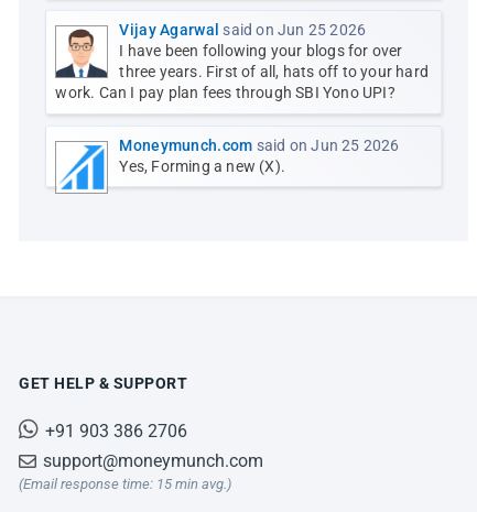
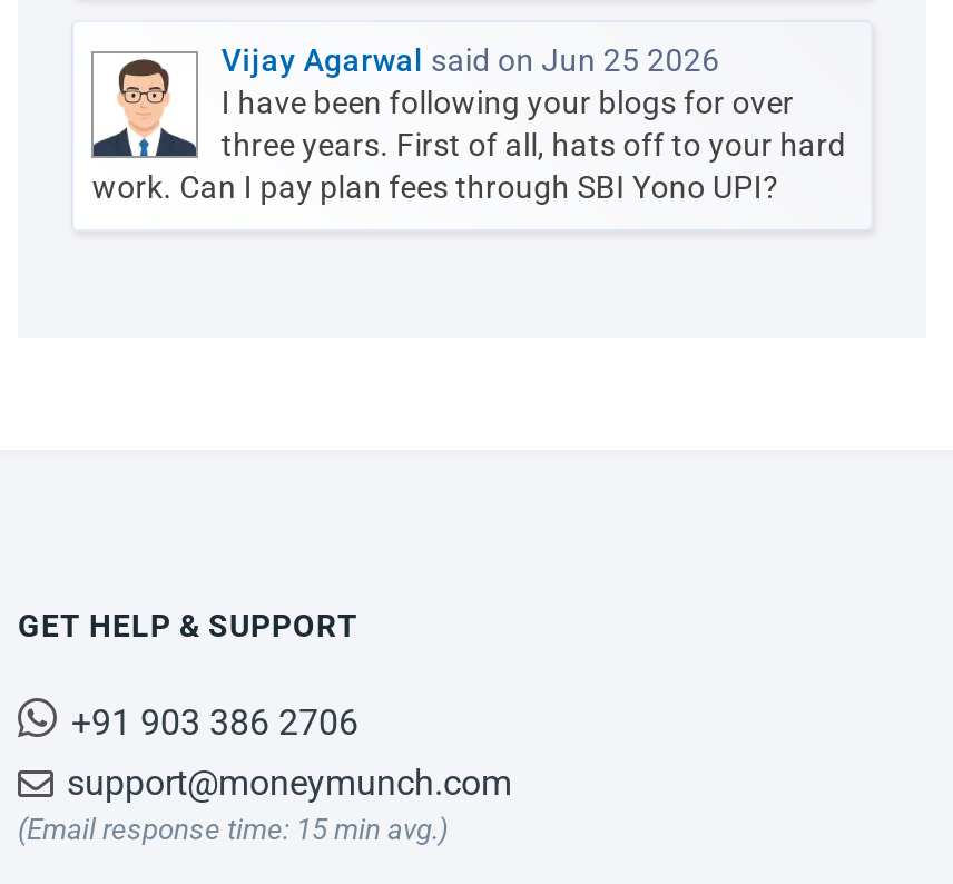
[54,136,399,195] [image] | Moneymunch.com said on Jun 25 2026 | Yes, Forming a new (X). -> none

